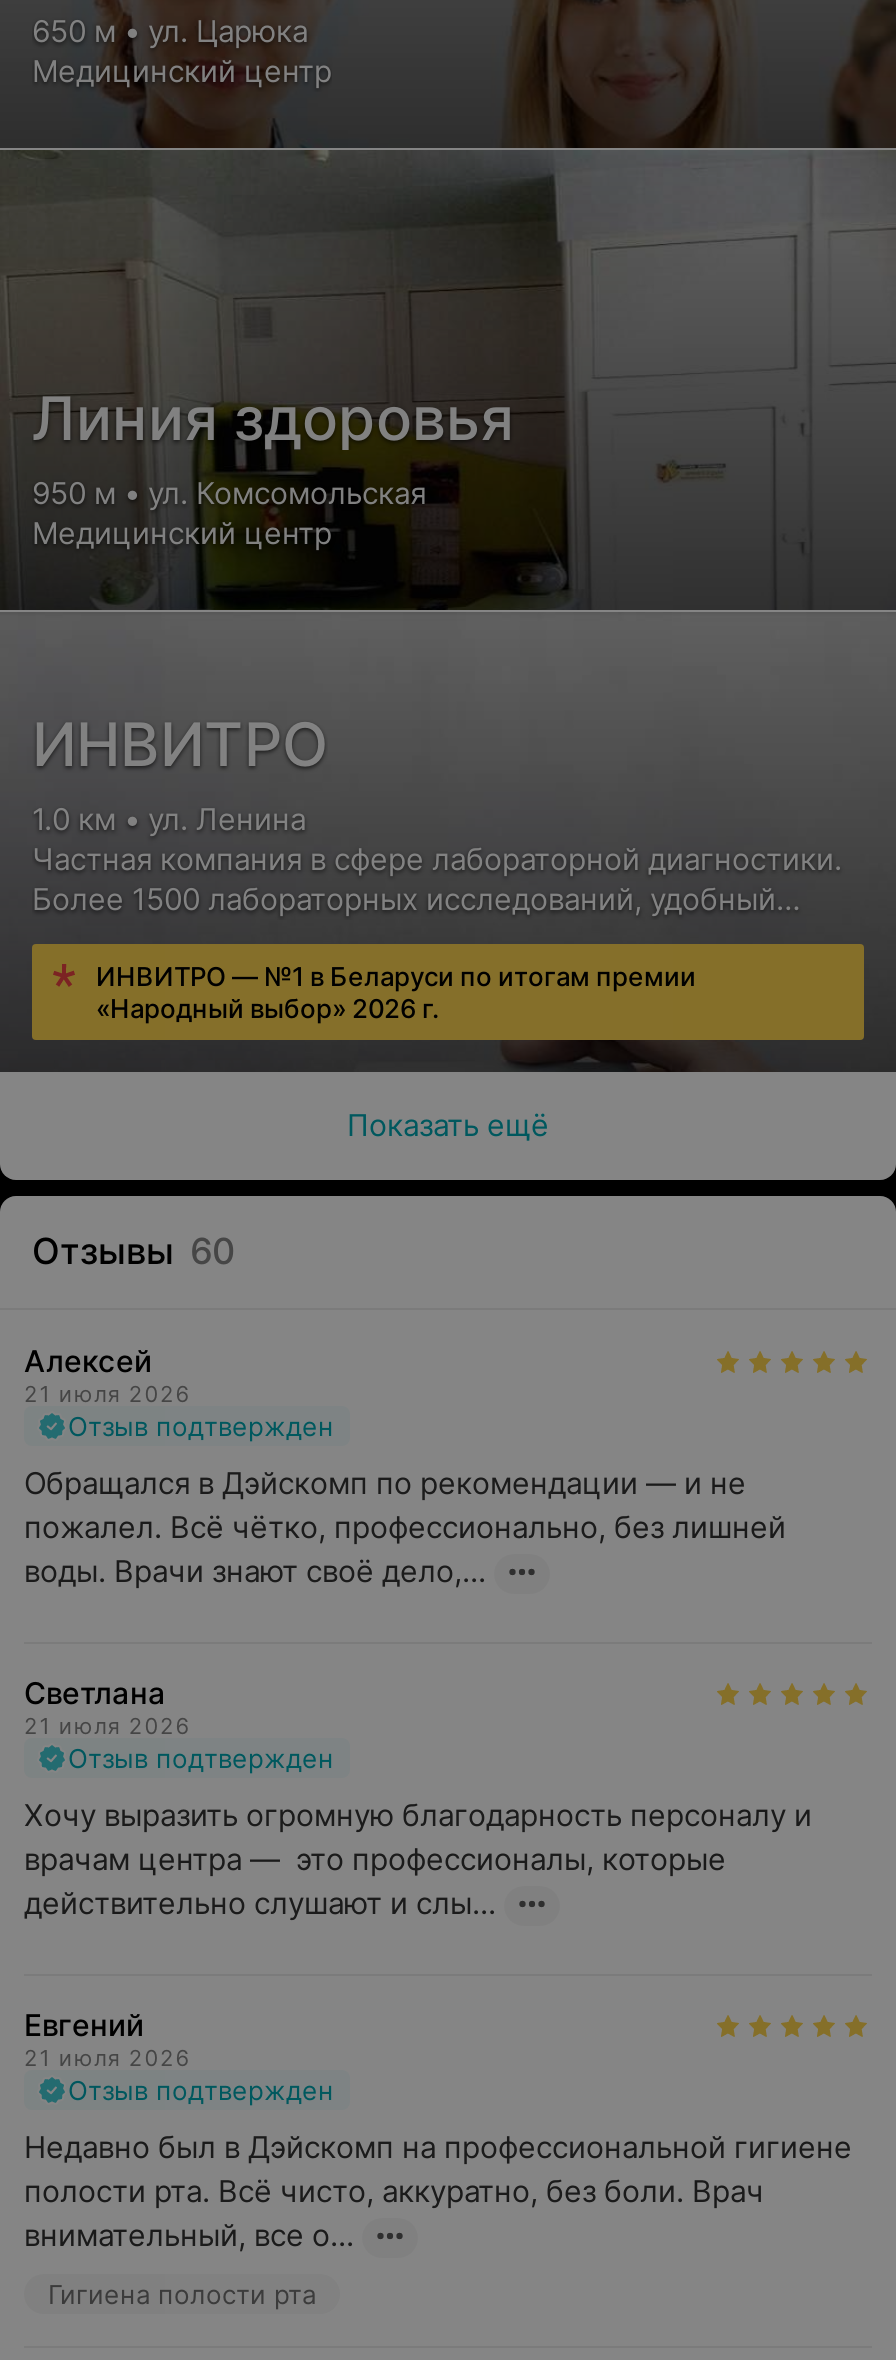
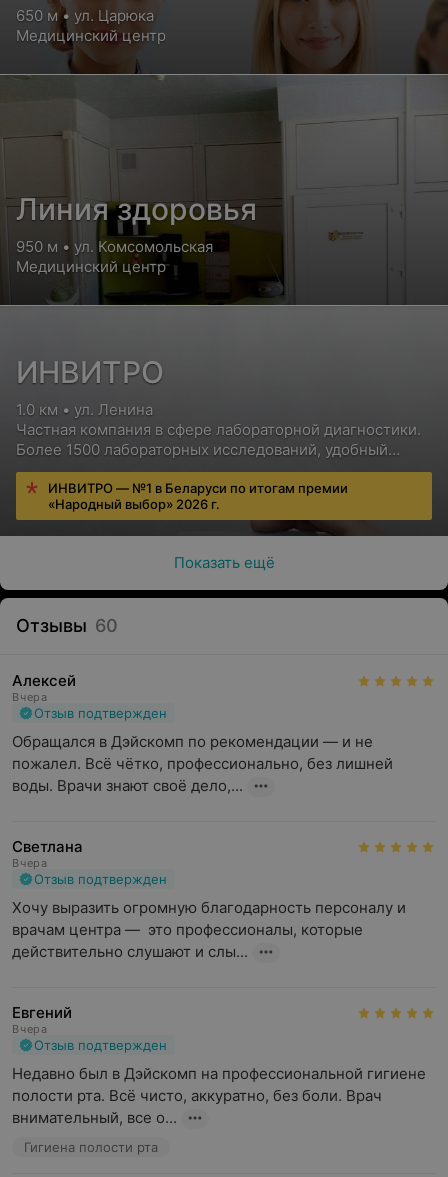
[24,1380,191,1408] 21 июля 2026 -> [12,690,48,704] Вчера
[24,1712,191,1740] 21 июля 2026 -> [12,856,48,870] Вчера
[24,2044,191,2072] 21 июля 2026 -> [12,1022,48,1036] Вчера

